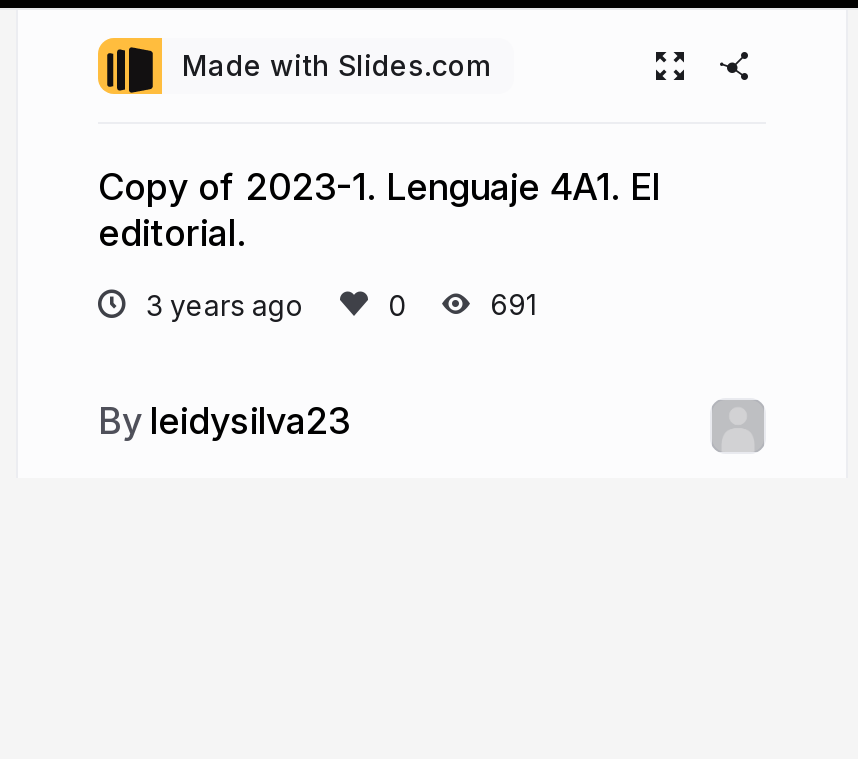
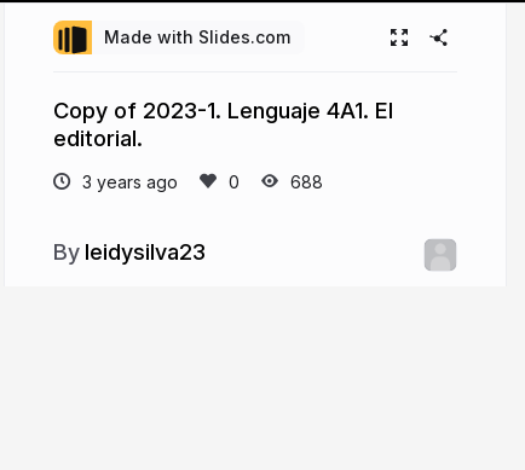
[490,287,536,321] 691 -> [290,171,323,192] 688

